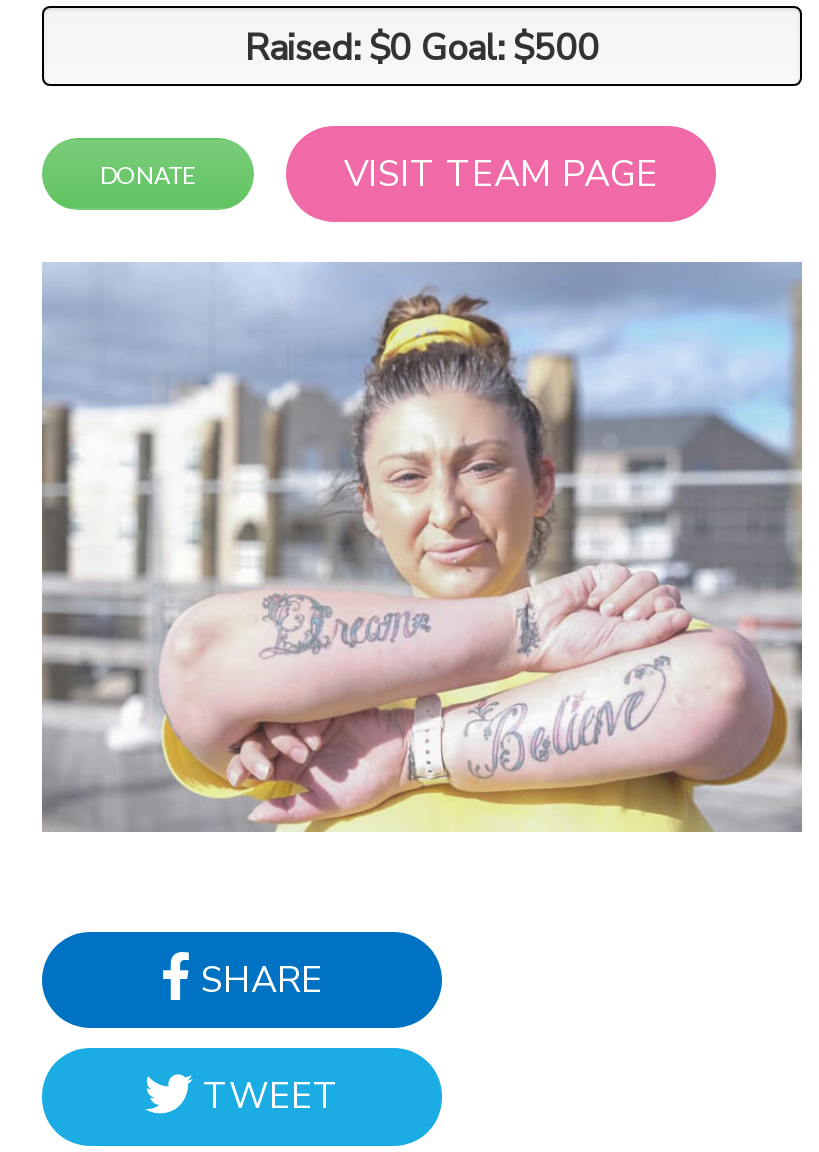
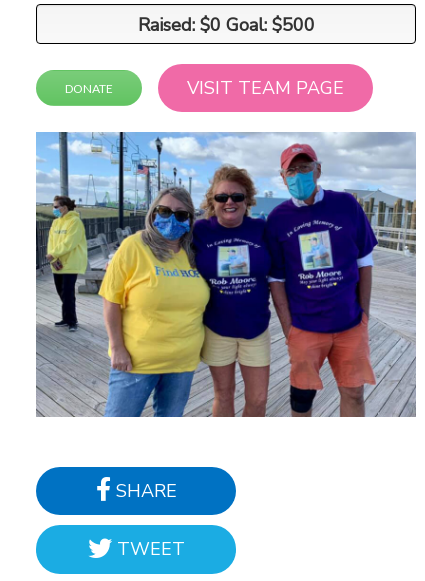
[42,262,802,834] [image] -> [35,131,416,418] [image]

